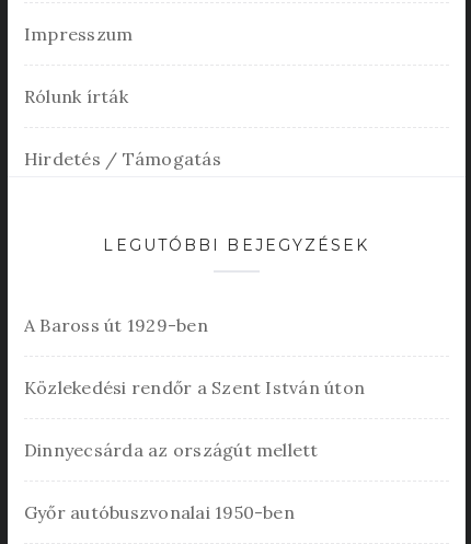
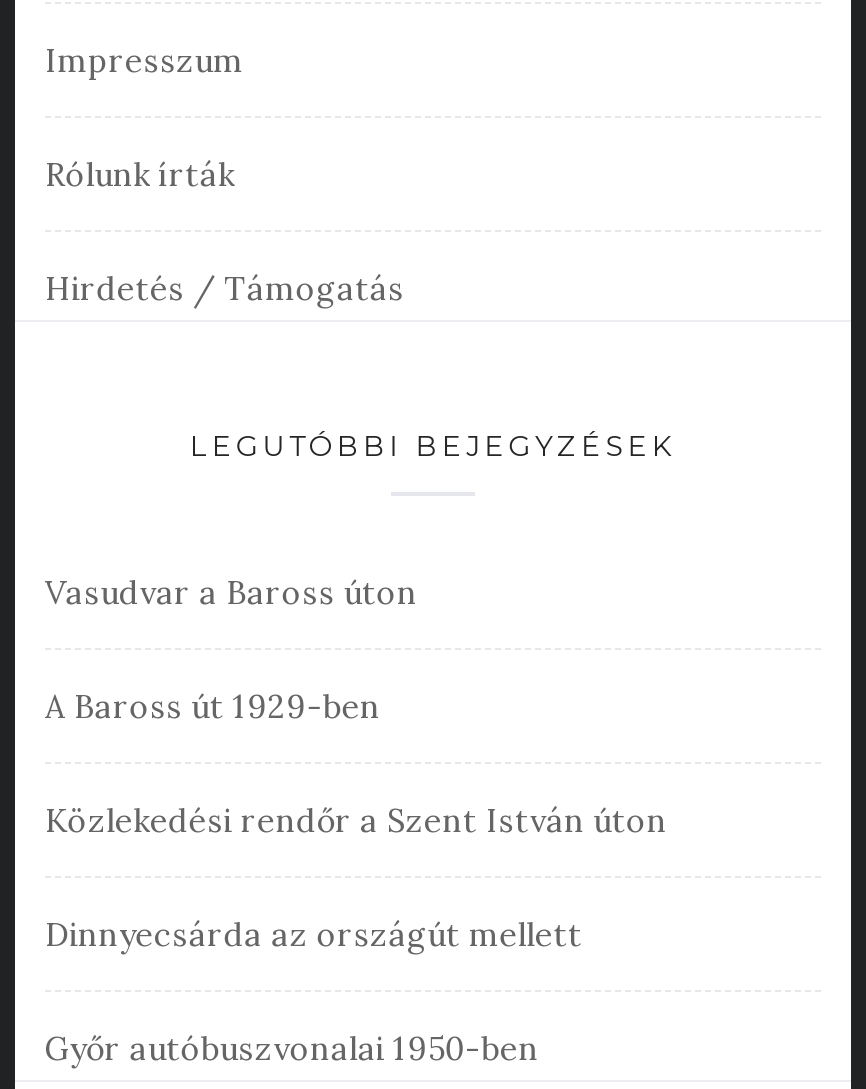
none -> [45,572,418,612] Vasudvar a Baross úton

